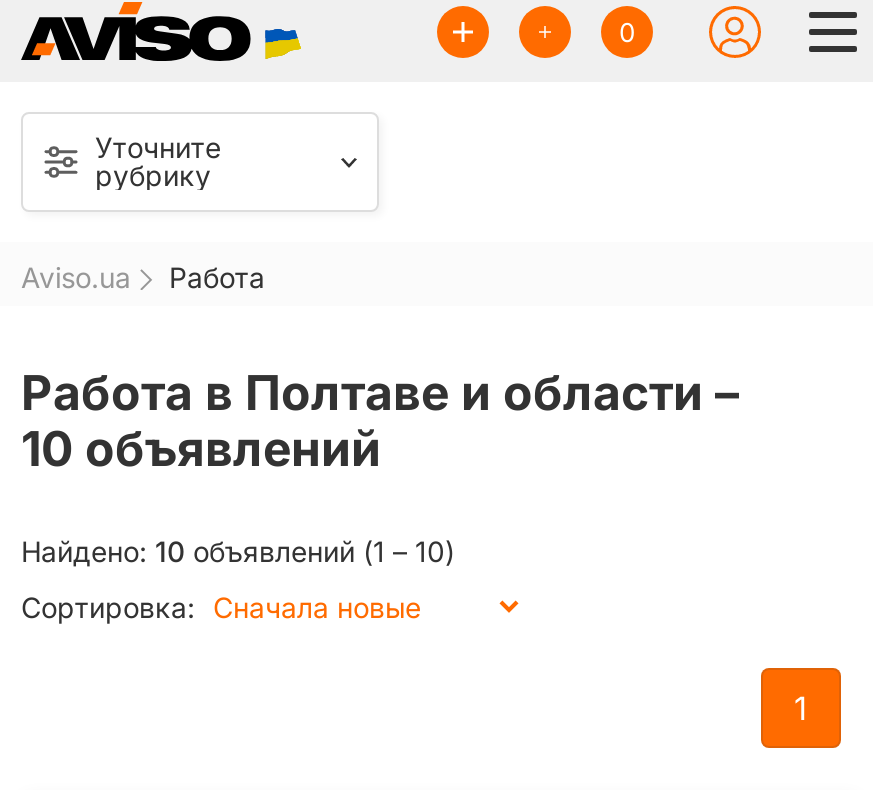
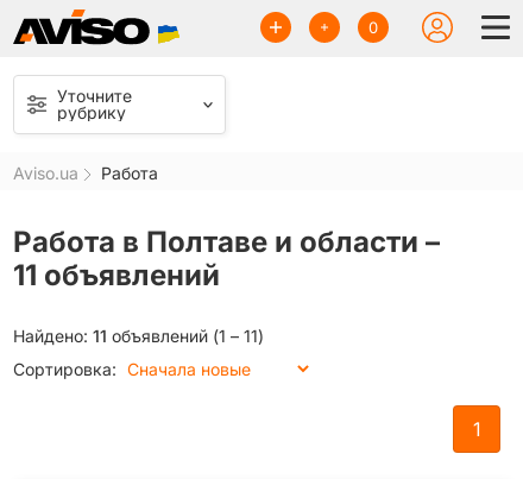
[21,421,381,479] 10 объявлений -> [13,259,220,293] 11 объявлений
[21,535,455,569] Найдено: 10 объявлений (1 – 10) -> [13,326,264,346] Найдено: 11 объявлений (1 – 11)

